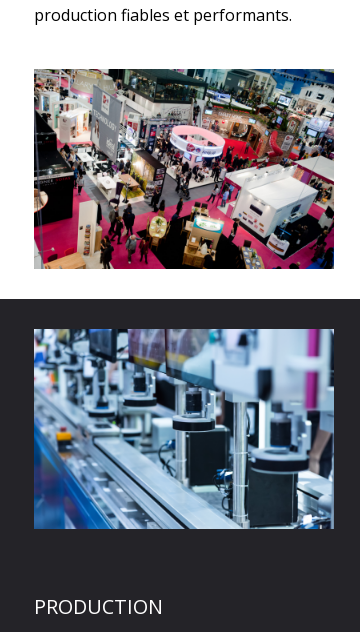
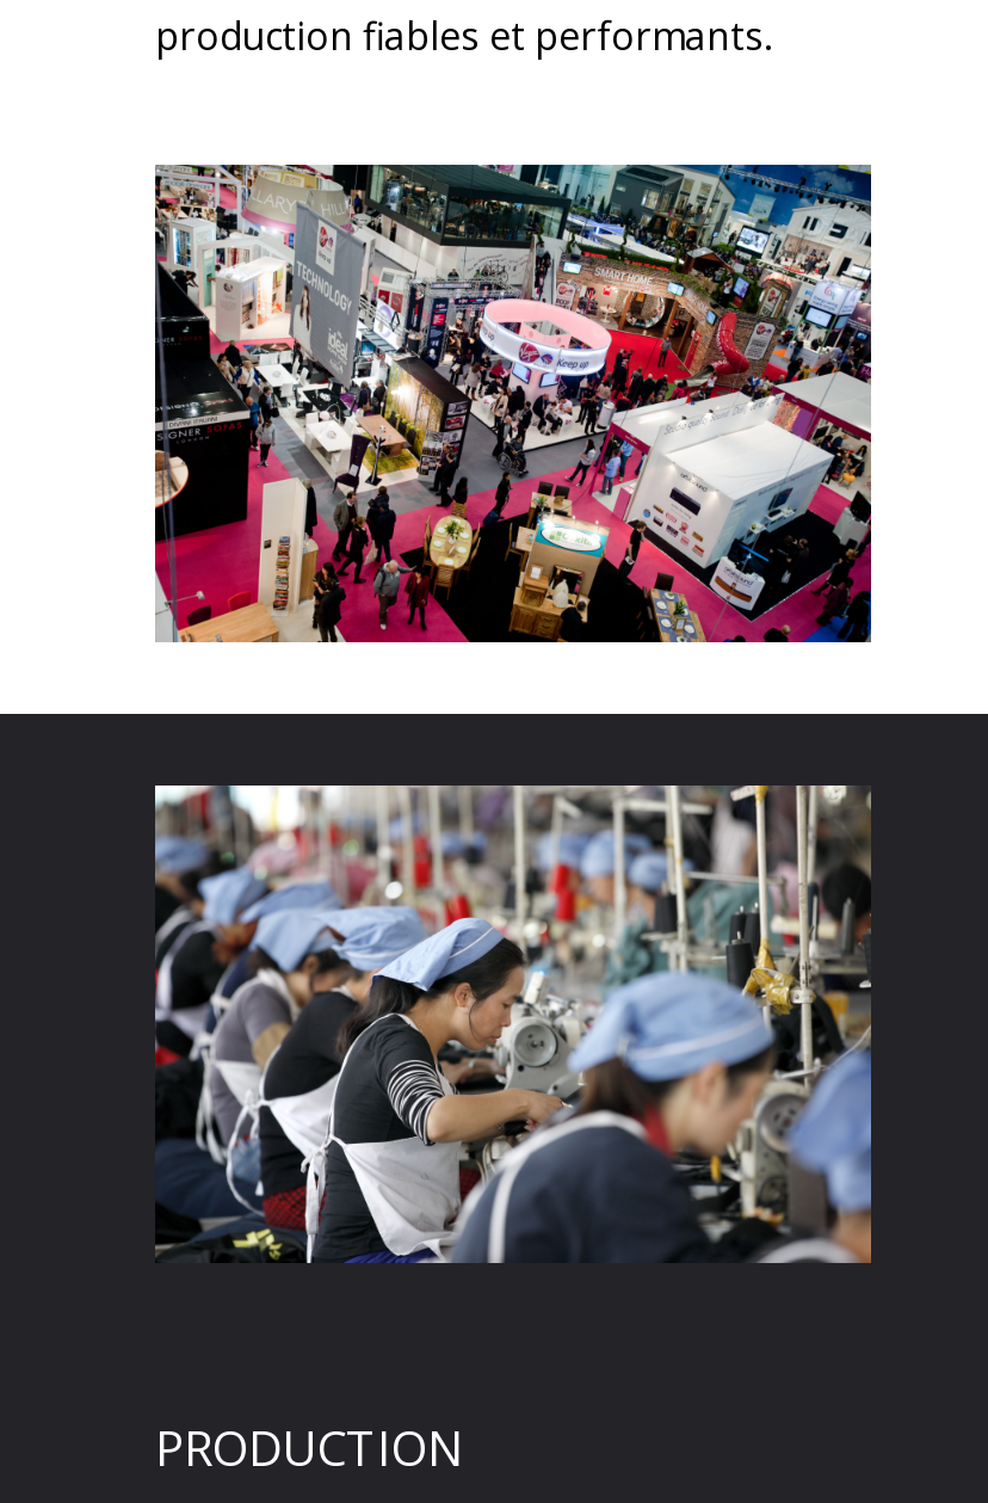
[33,328,335,530] [image] -> [153,783,871,1265] [image]

